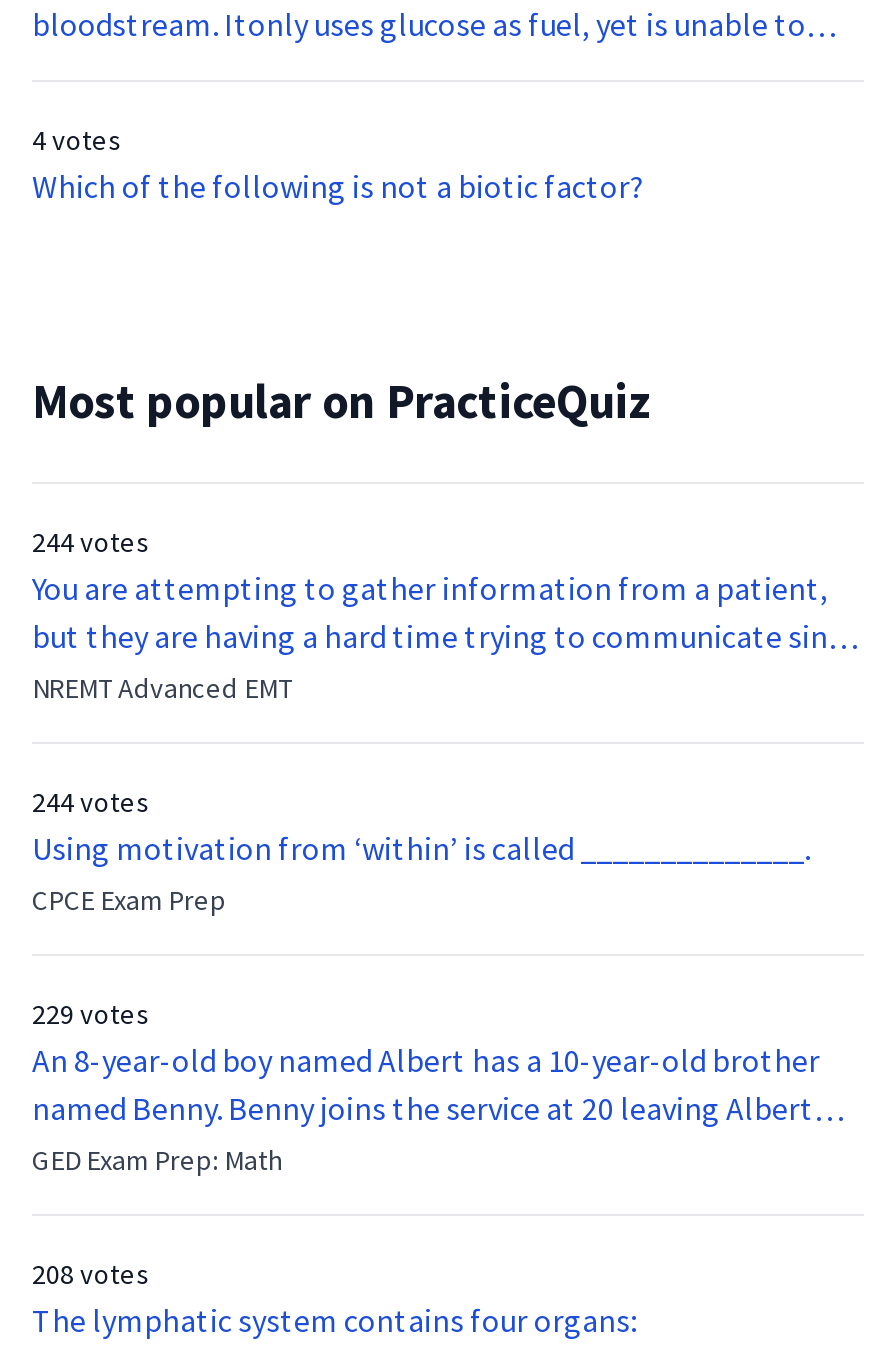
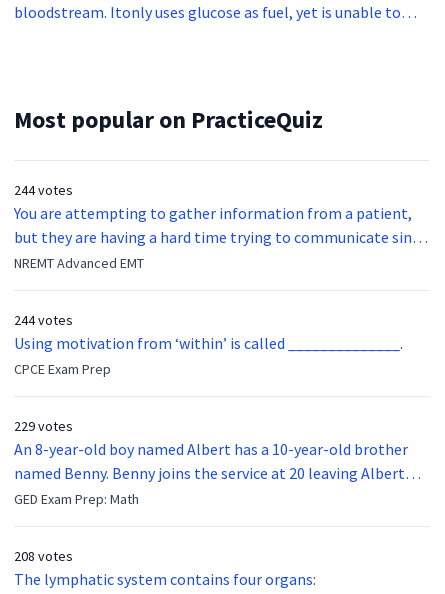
[32,123,644,207] 4 votes | Which of the following is not a biotic factor? -> none

